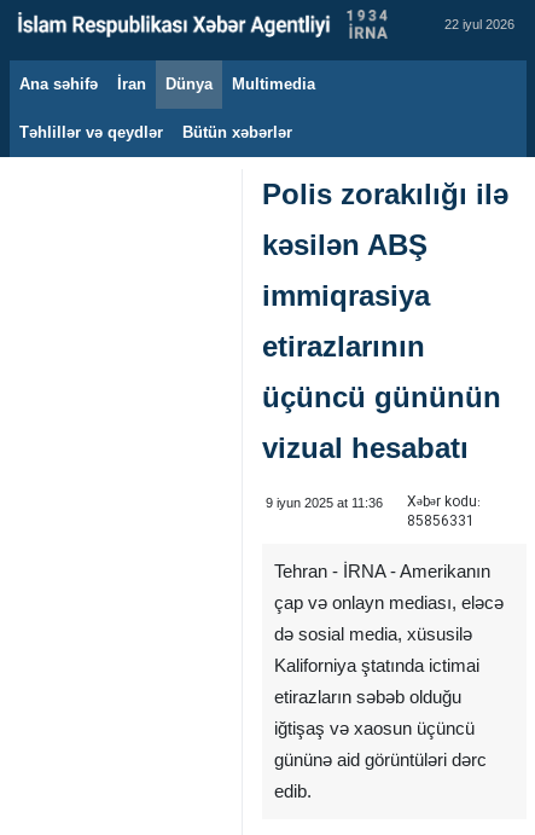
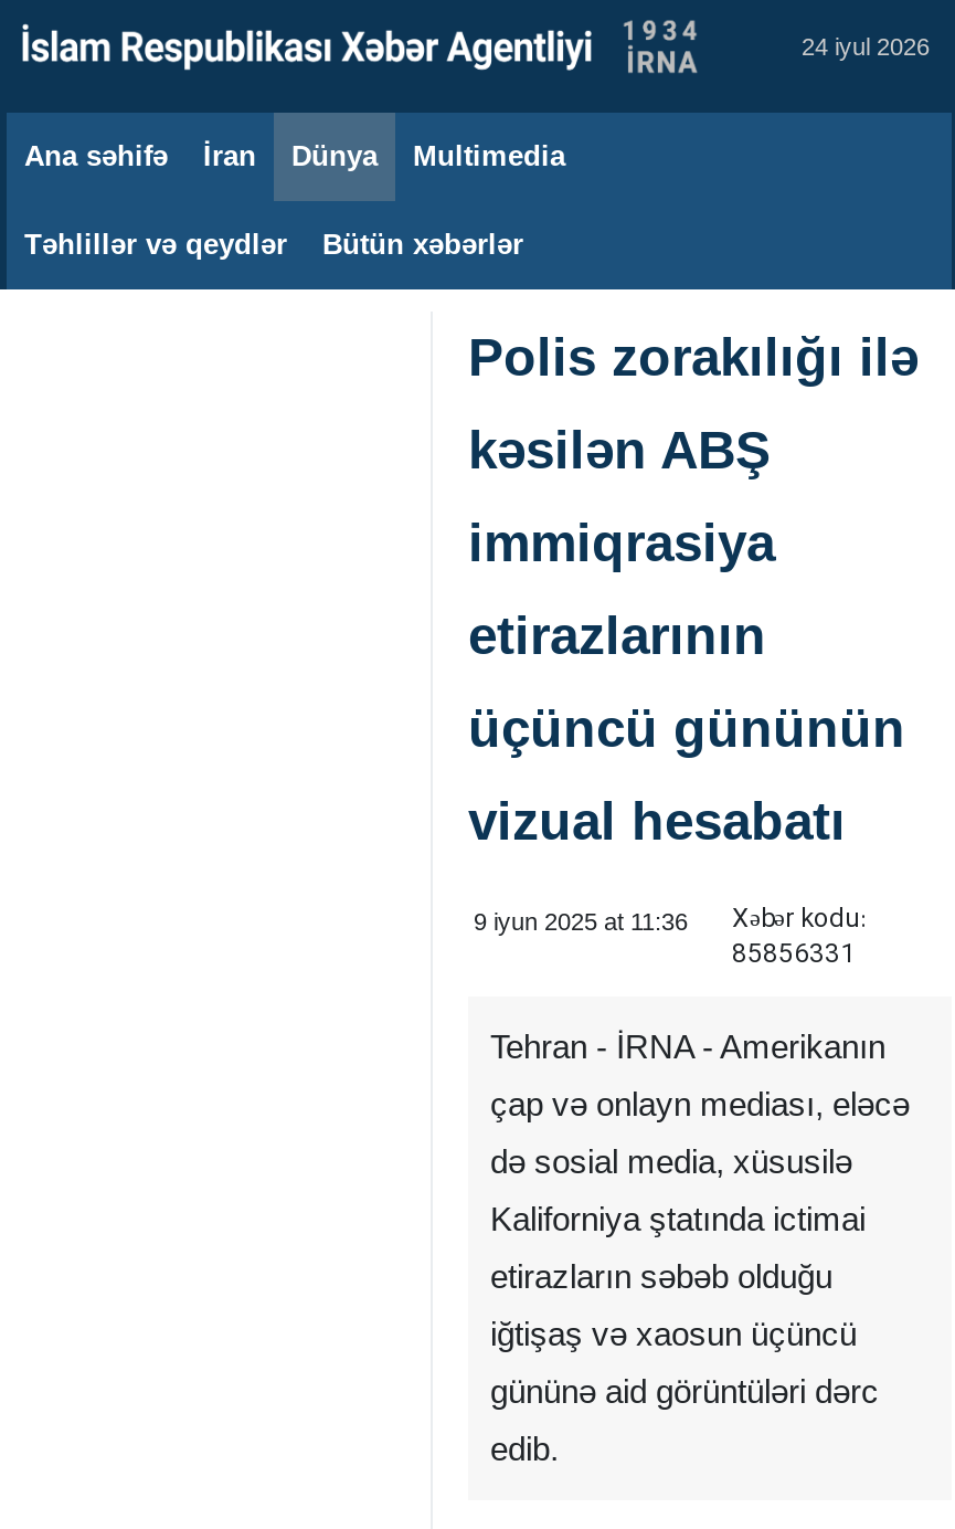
[444,17,514,31] 22 iyul 2026 -> [802,33,930,60] 24 iyul 2026

